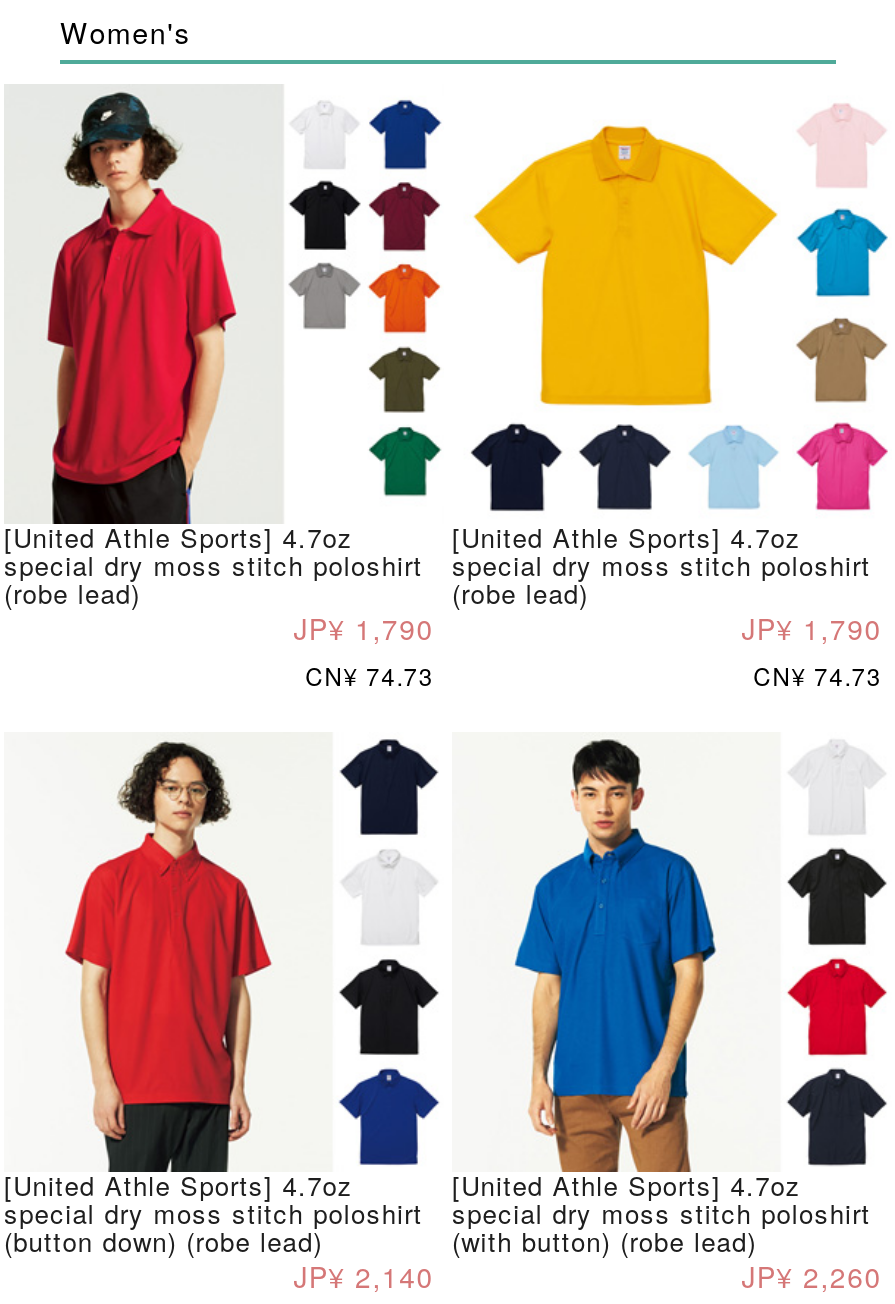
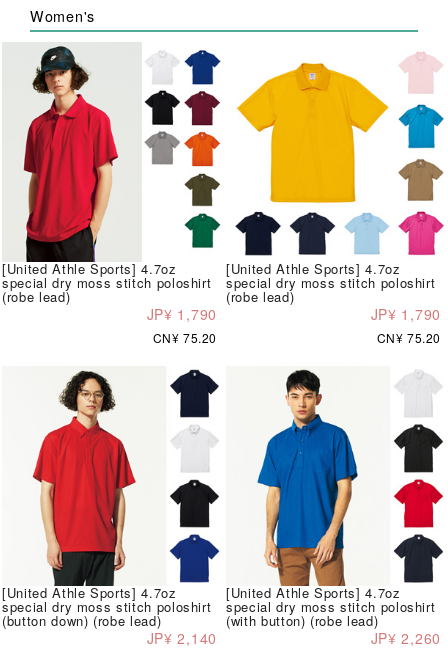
[305,659,434,693] CN¥ 74.73 -> [153,329,217,346] CN¥ 75.20
[753,659,882,693] CN¥ 74.73 -> [377,329,441,346] CN¥ 75.20

